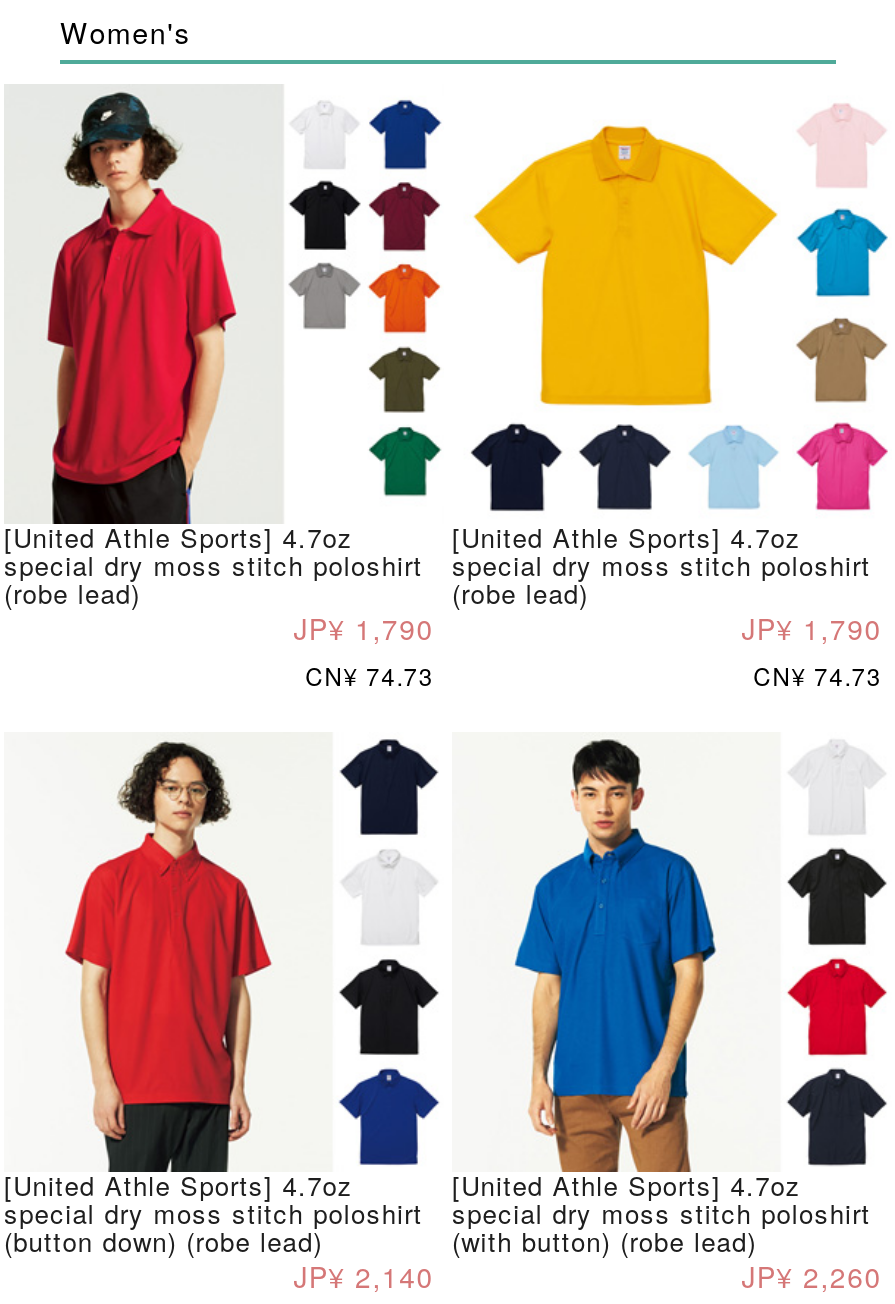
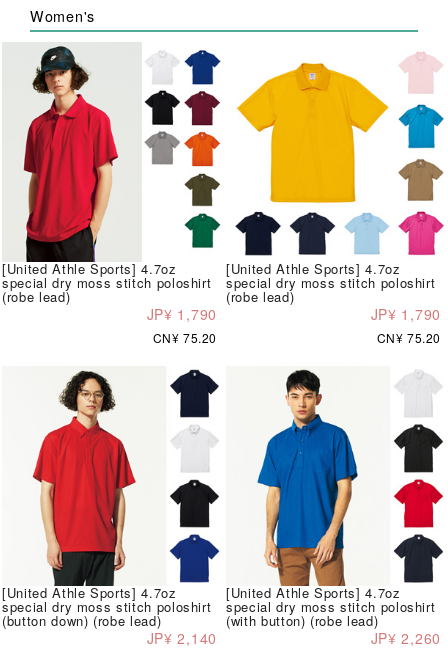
[305,659,434,693] CN¥ 74.73 -> [153,329,217,346] CN¥ 75.20
[753,659,882,693] CN¥ 74.73 -> [377,329,441,346] CN¥ 75.20

